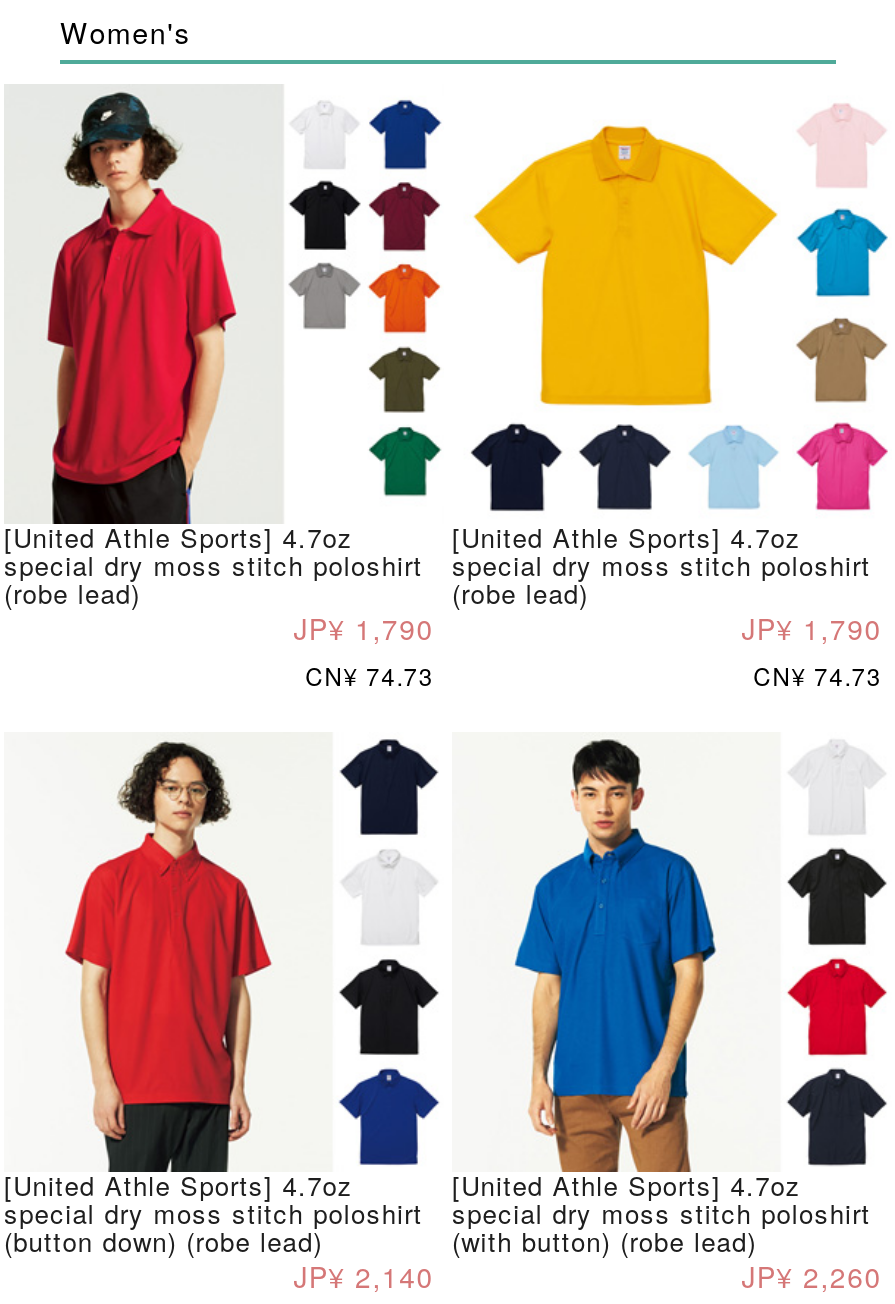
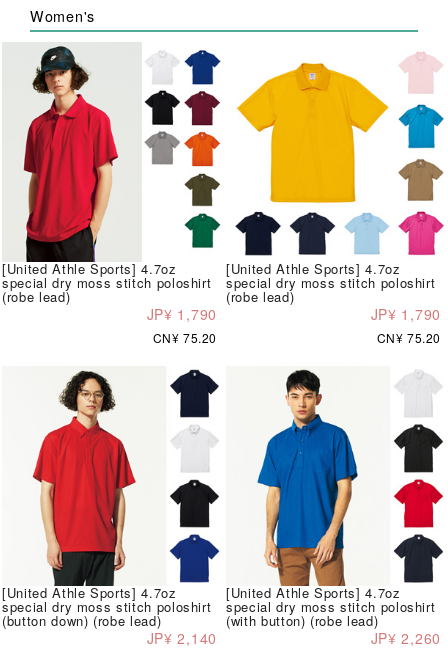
[305,659,434,693] CN¥ 74.73 -> [153,329,217,346] CN¥ 75.20
[753,659,882,693] CN¥ 74.73 -> [377,329,441,346] CN¥ 75.20

